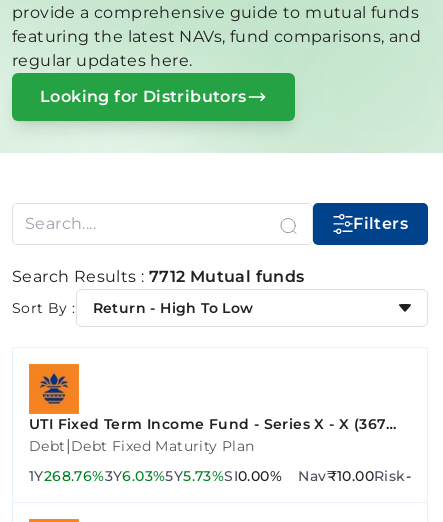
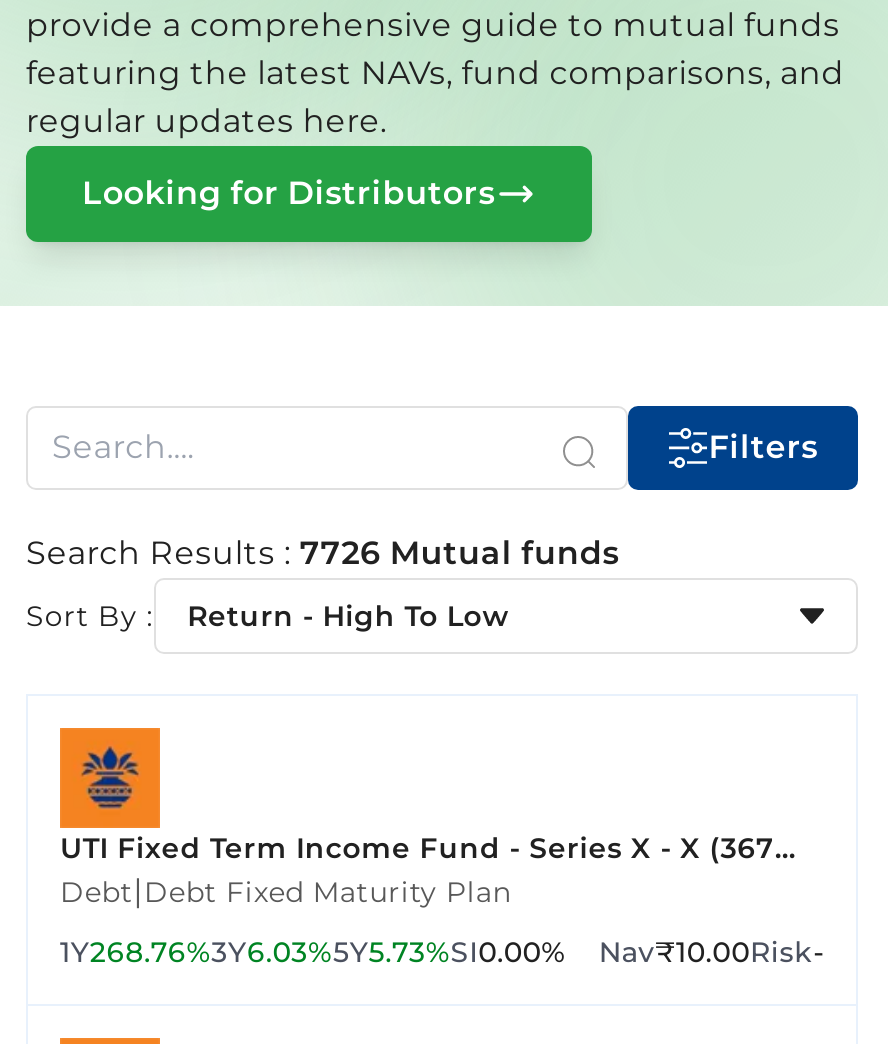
[12,267,305,286] Search Results : 7712 Mutual funds -> [26,534,619,572] Search Results : 7726 Mutual funds

